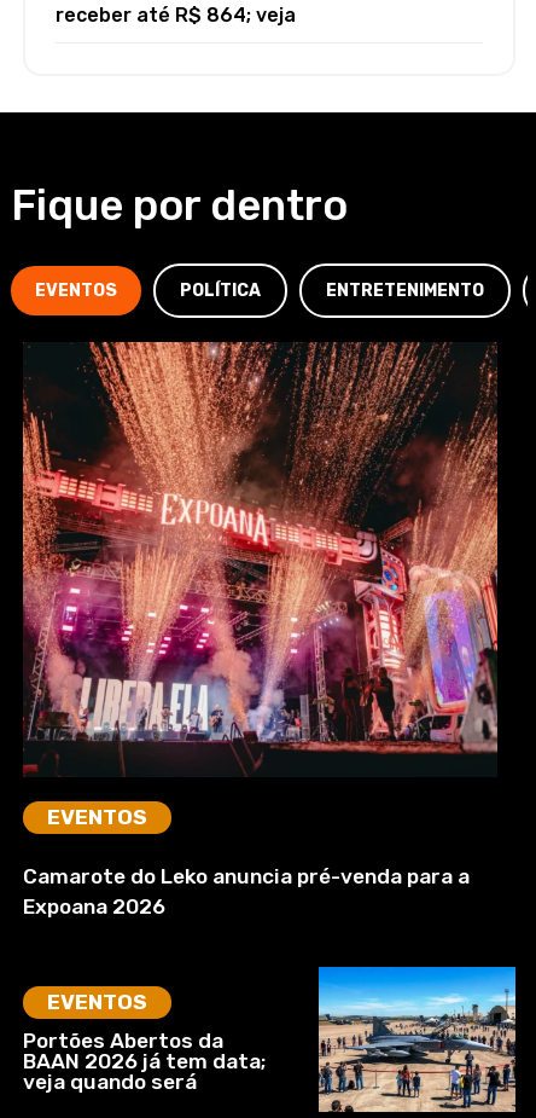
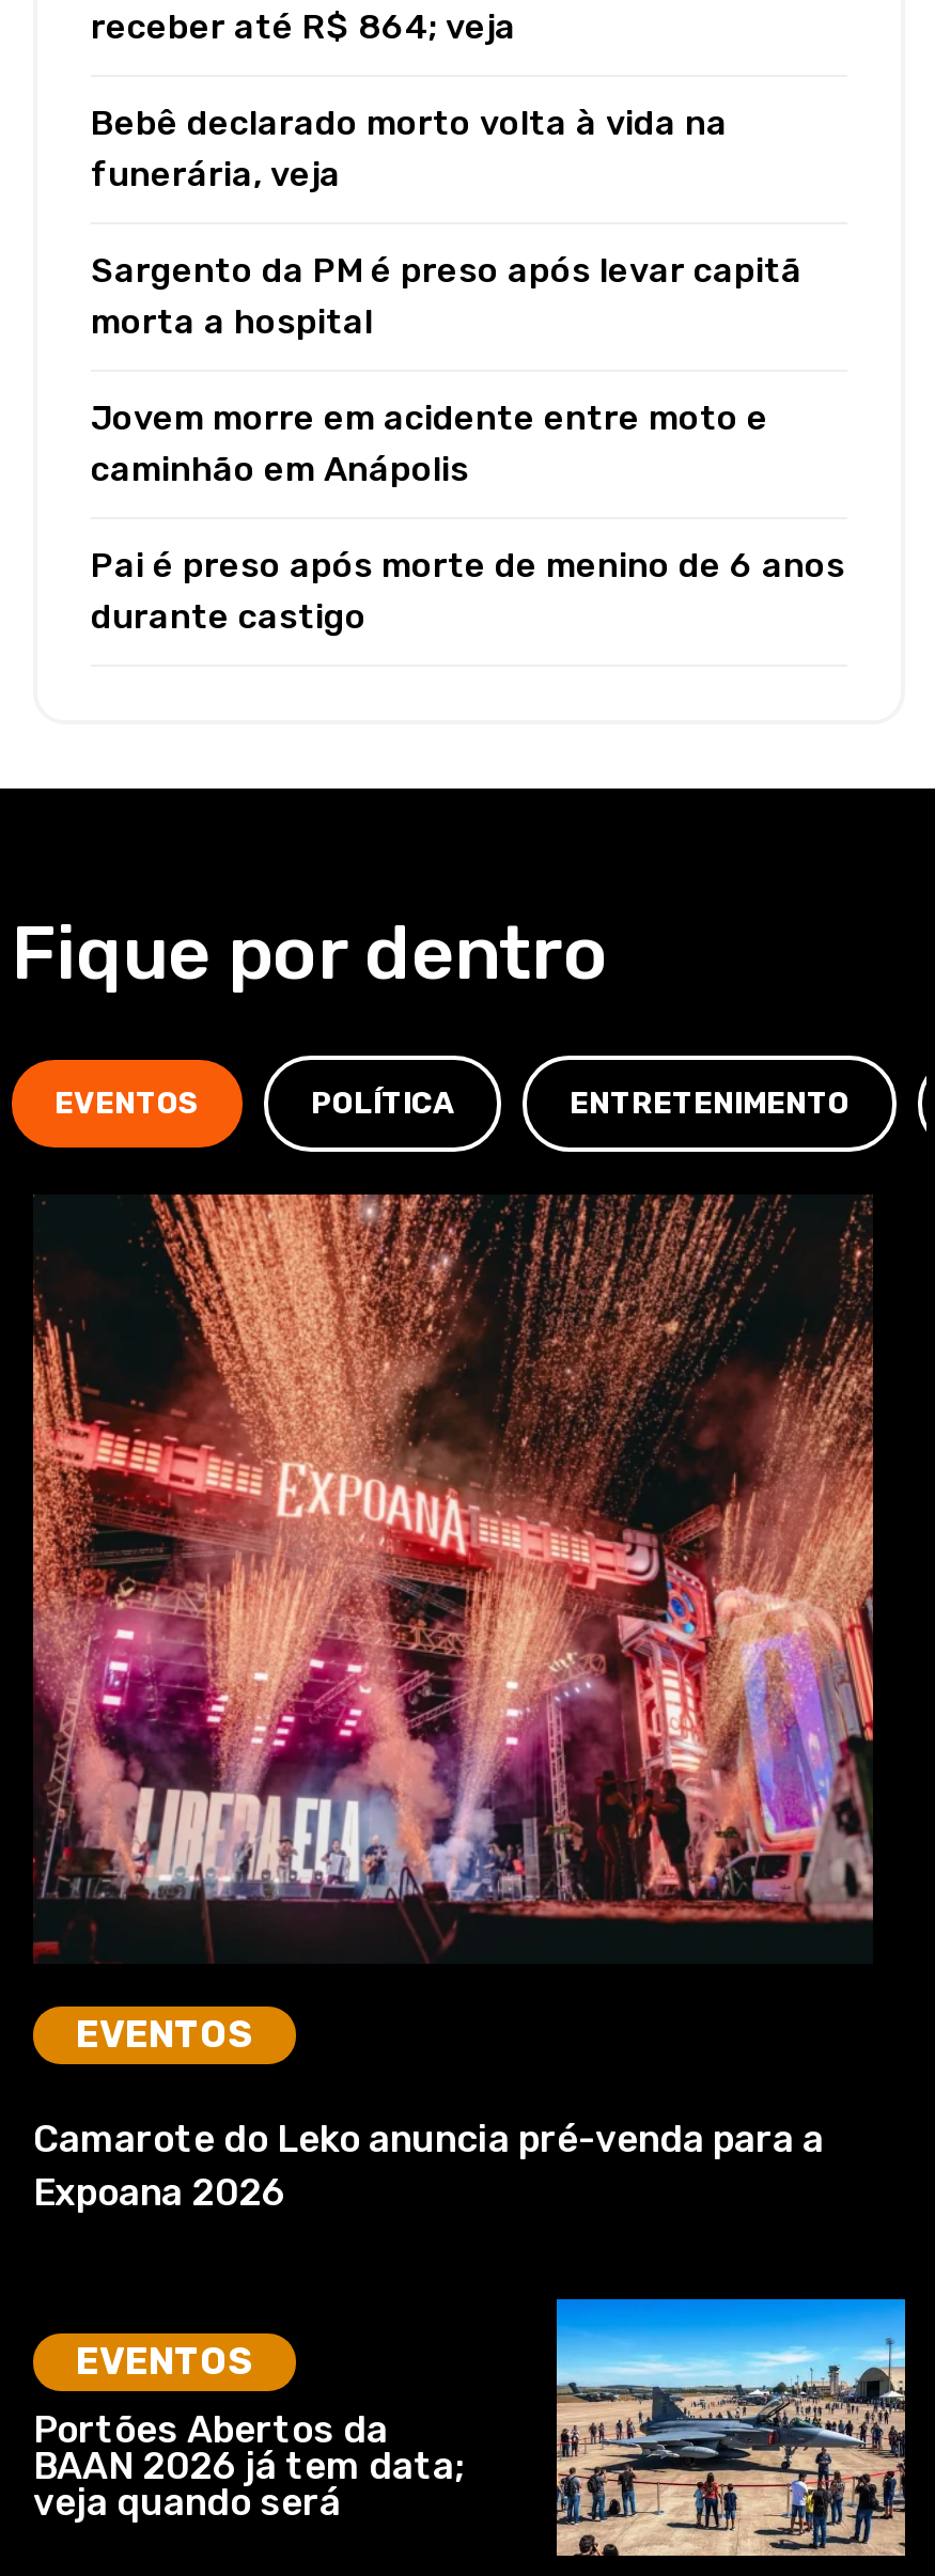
none -> [91,102,845,636] Bebê declarado morto volta à vida na | funerária, veja | Sargento da PM é preso após levar capitã | morta a hospital | Jovem morre em acidente entre moto e | caminhão em Anápolis | Pai é preso após morte de menino de 6 anos | durante castigo

